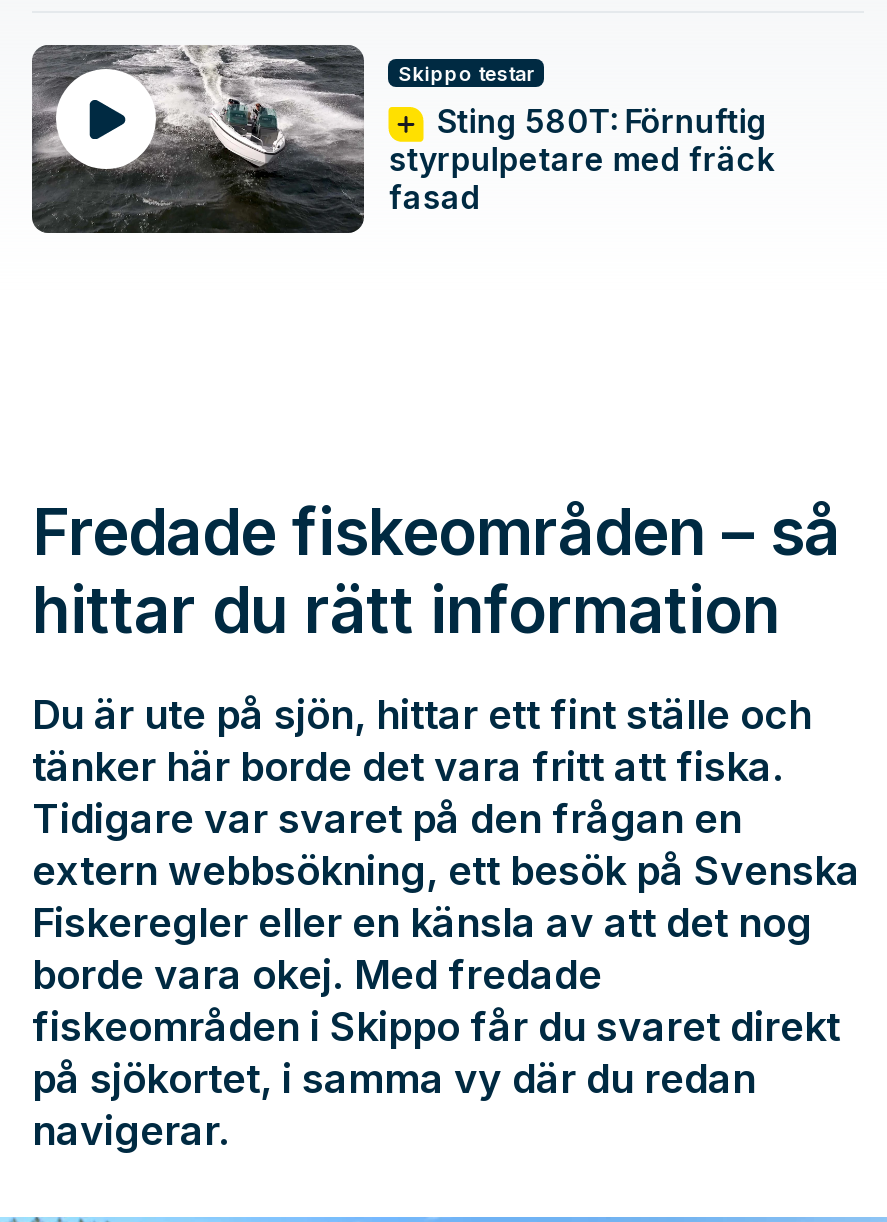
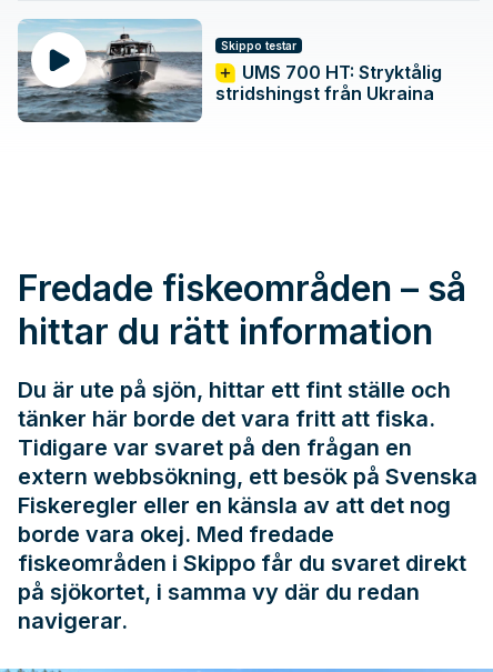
[30,27,775,235] [image] | Sting 580T: Förnuftig | styrpulpetare med fräck | fasad -> [18,18,442,123] [image] | UMS 700 HT: Stryktålig | stridshingst från Ukraina

